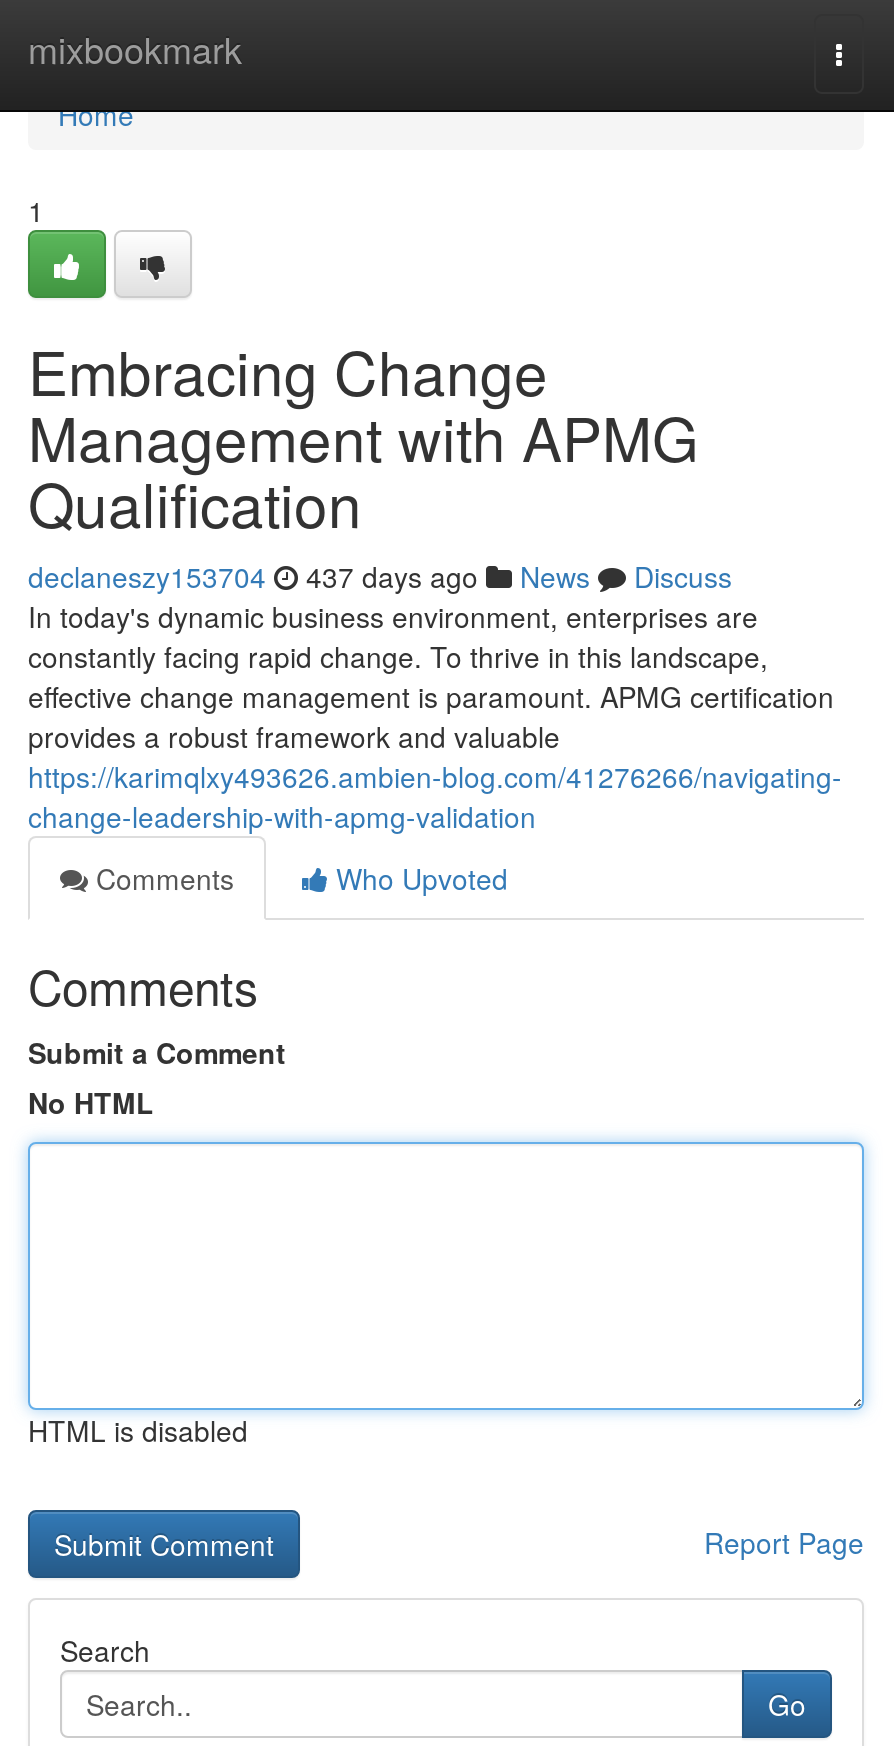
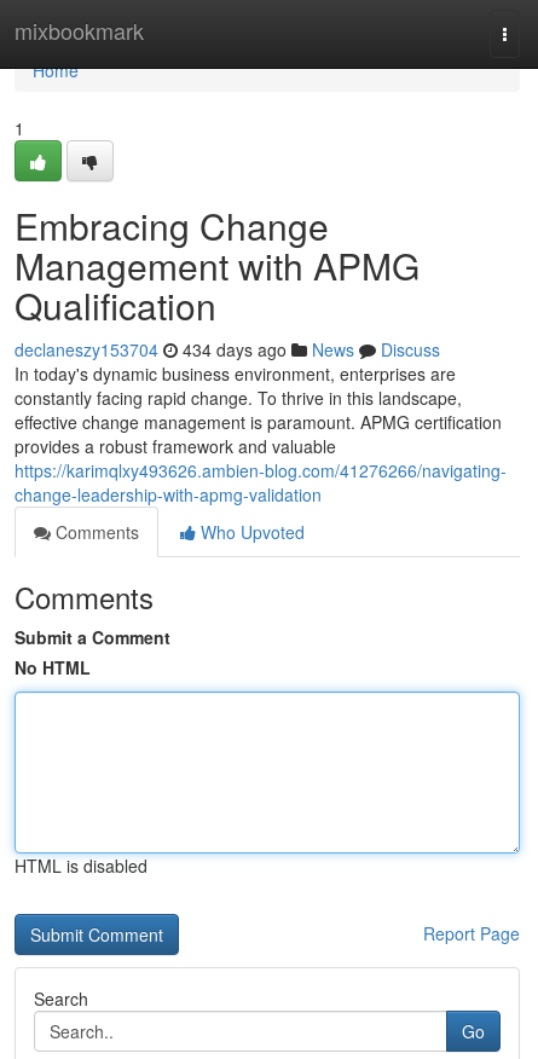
[28,556,732,596] declaneszy153704 437 days ago News Discuss -> [15,337,440,361] declaneszy153704 434 days ago News Discuss

